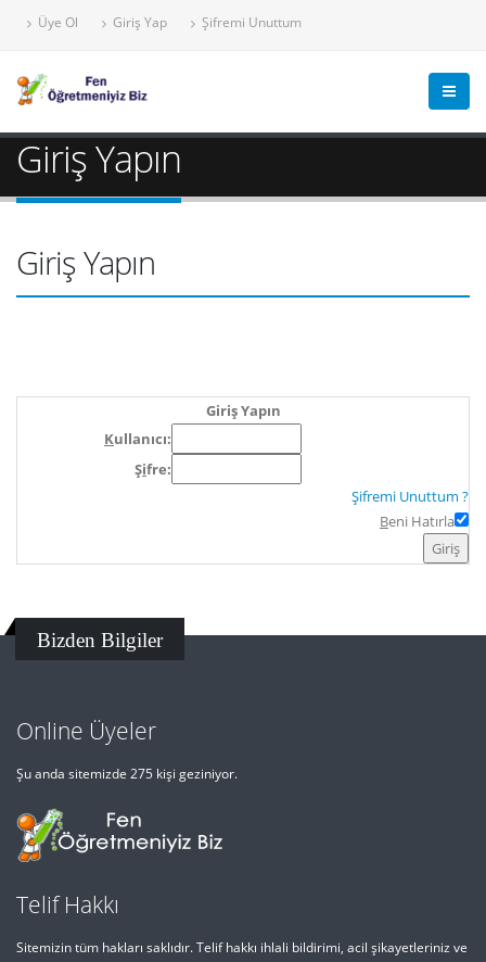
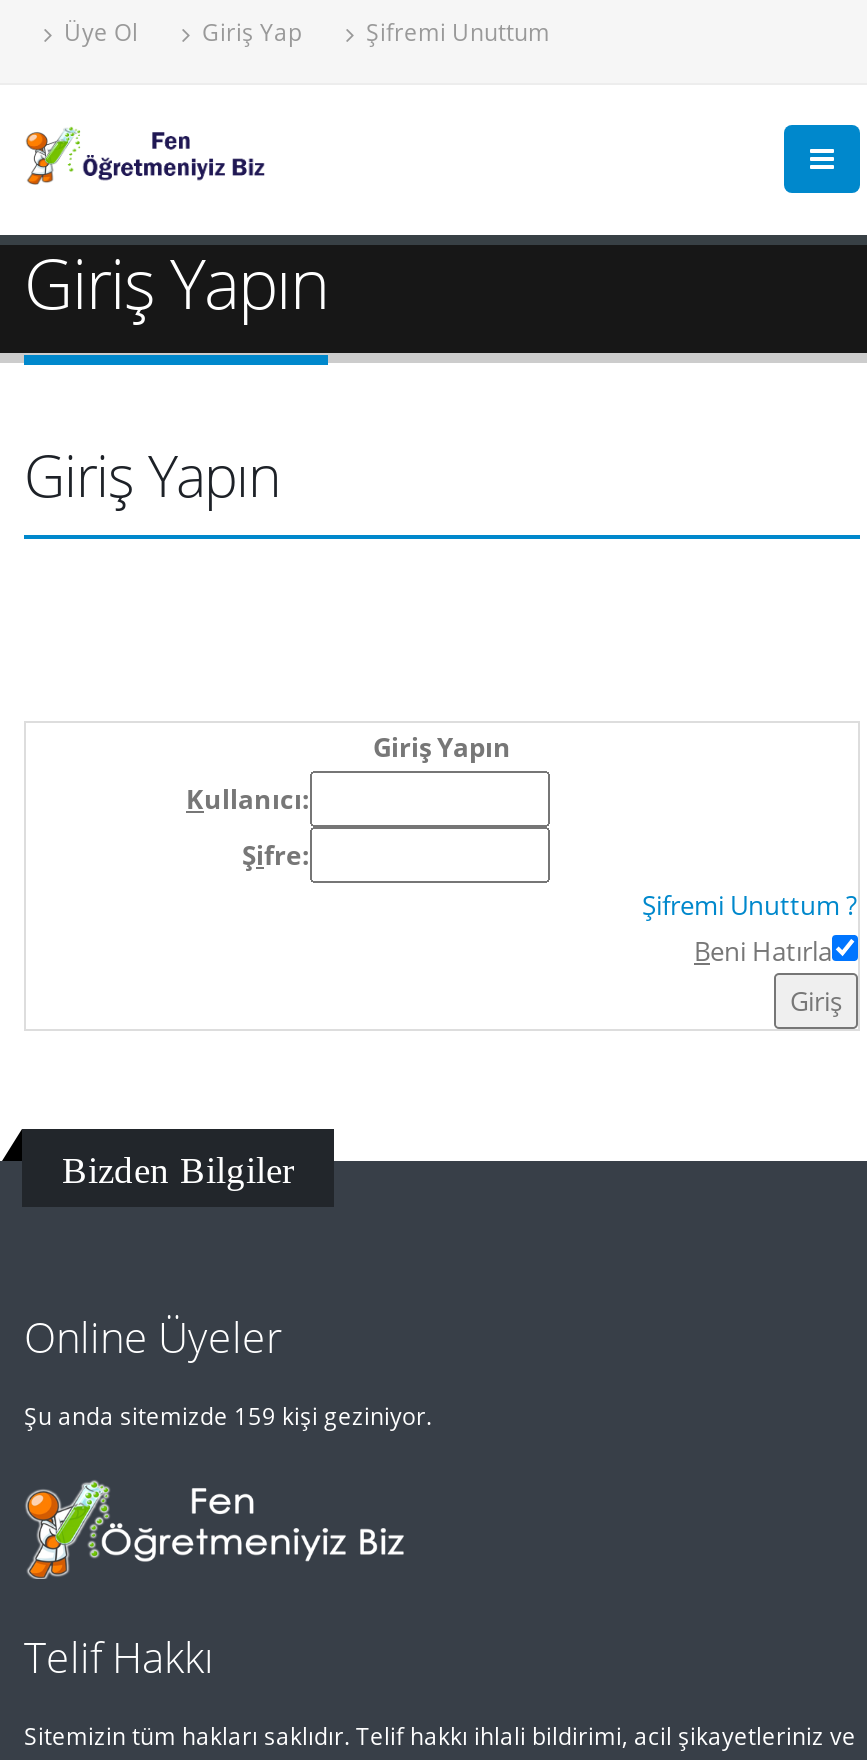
[16,764,238,782] Şu anda sitemizde 275 kişi geziniyor. -> [24,1399,432,1431] Şu anda sitemizde 159 kişi geziniyor.

